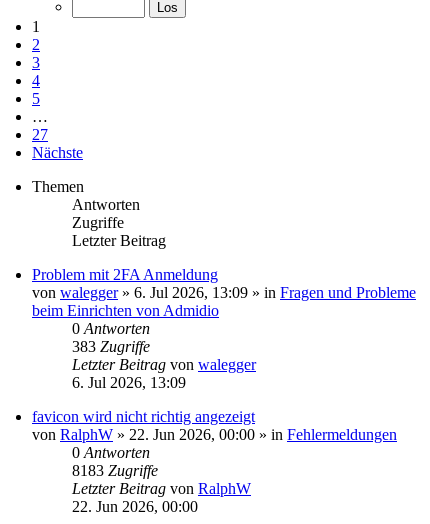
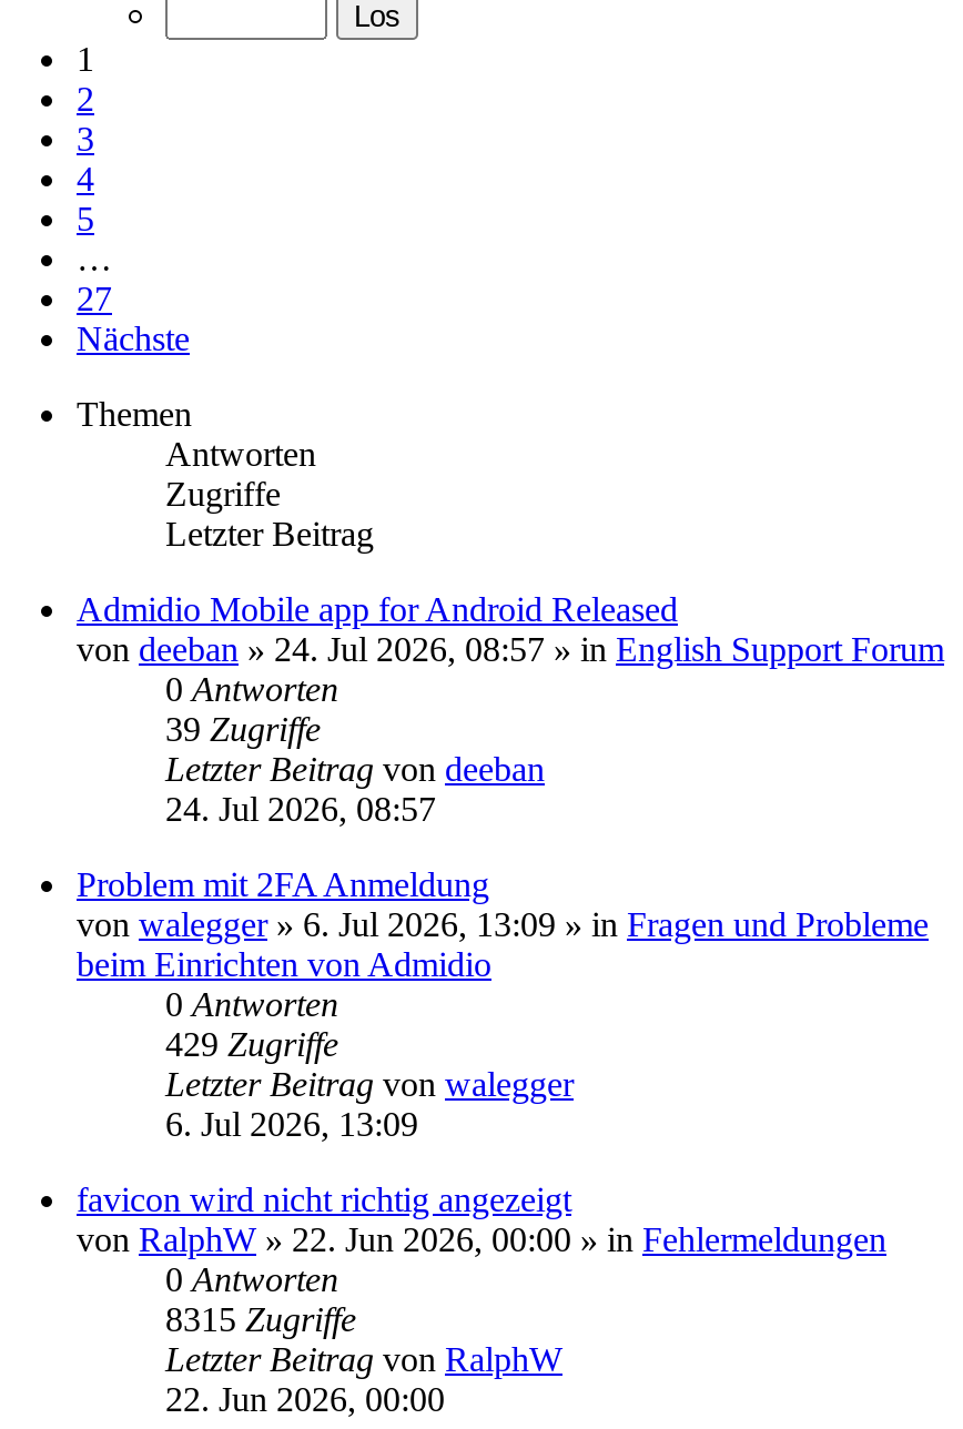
none -> [77,590,944,828] Admidio Mobile app for Android Released | von deeban» 24. Jul 2026, 08:57» in English Support Forum | 0 Antworten | 39 Zugriffe | Letzter Beitrag von deeban | 24. Jul 2026, 08:57
[72,338,150,355] 383 Zugriffe -> [165,1025,338,1063] 429 Zugriffe
[72,462,158,479] 8183 Zugriffe -> [165,1300,356,1338] 8315 Zugriffe

